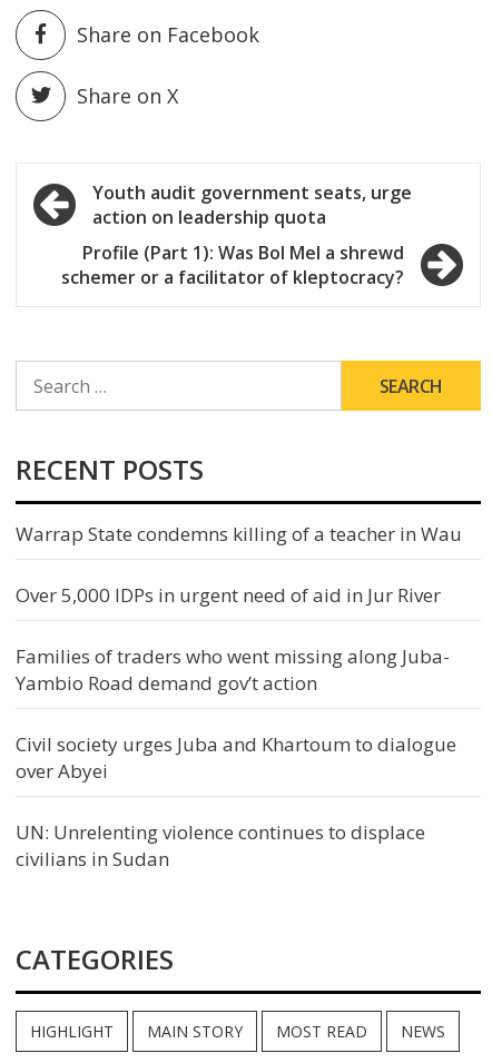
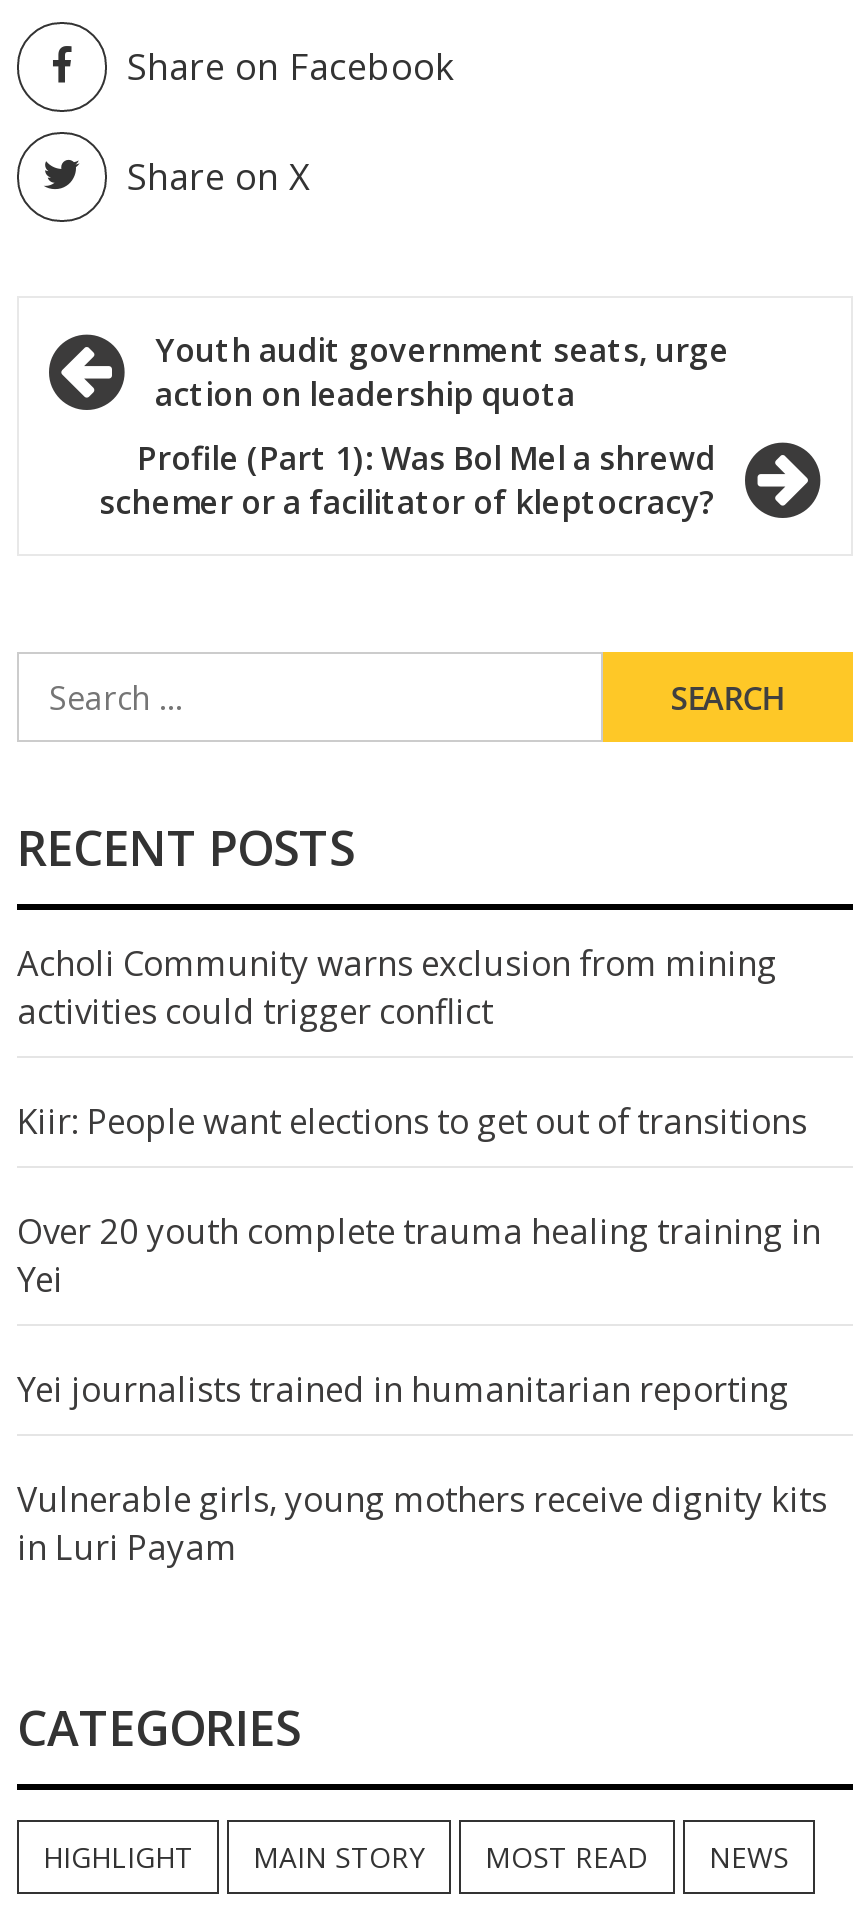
[16,521,462,547] Warrap State condemns killing of a teacher in Wau -> [17,941,777,1035] Acholi Community warns exclusion from mining | activities could trigger conflict
[16,582,441,608] Over 5,000 IDPs in urgent need of aid in Jur River -> [17,1099,807,1145] Kiir: People want elections to get out of transitions
[16,644,450,696] Families of traders who went missing along Juba- | Yambio Road demand gov’t action -> [17,1209,821,1303] Over 20 youth complete trauma healing training in | Yei
[16,732,456,784] Civil society urges Juba and Khartoum to dialogue | over Abyei -> [17,1367,789,1413] Yei journalists trained in humanitarian reporting
[16,820,425,872] UN: Unrelenting violence continues to displace | civilians in Sudan -> [17,1477,827,1571] Vulnerable girls, young mothers receive dignity kits | in Luri Payam

